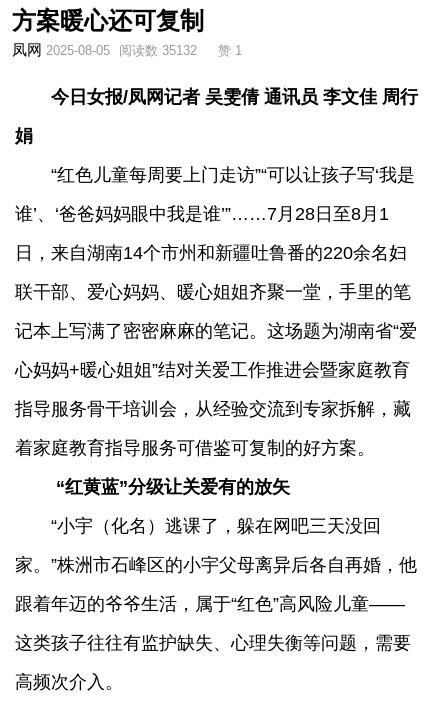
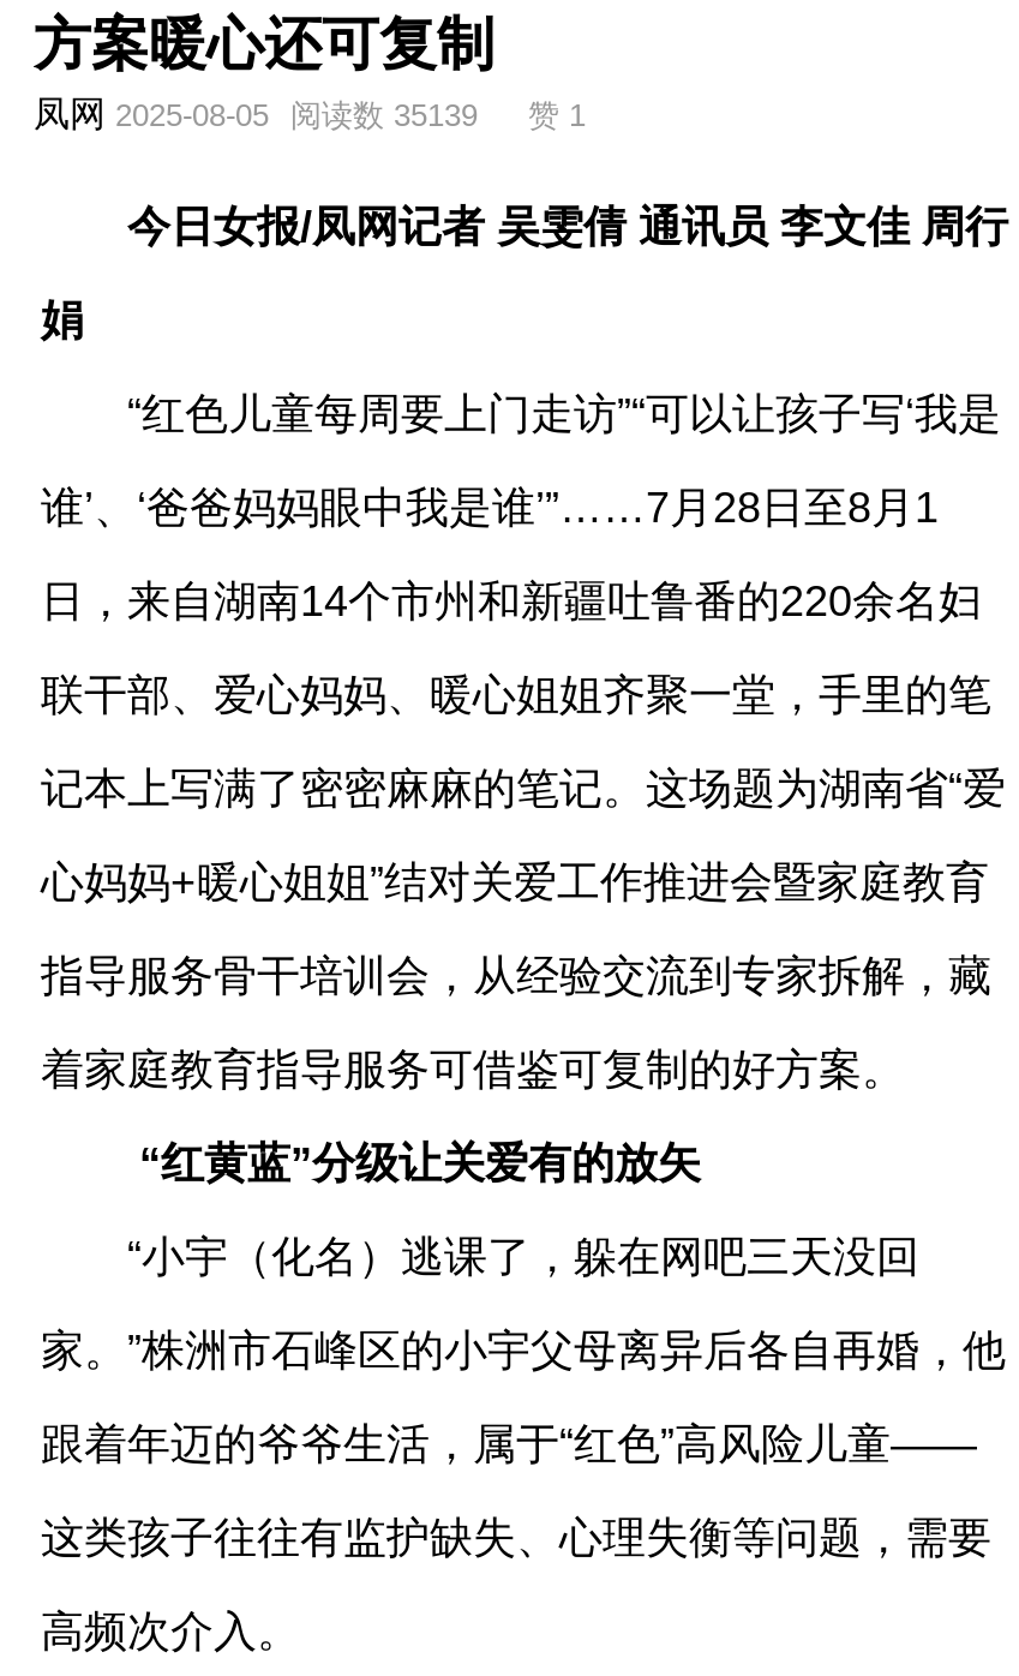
[12,41,242,58] 凤网 2025-08-05 阅读数 35132 赞 1 -> [34,92,586,133] 凤网 2025-08-05 阅读数 35139 赞 1

